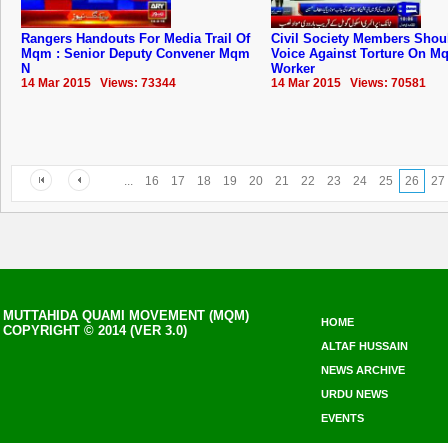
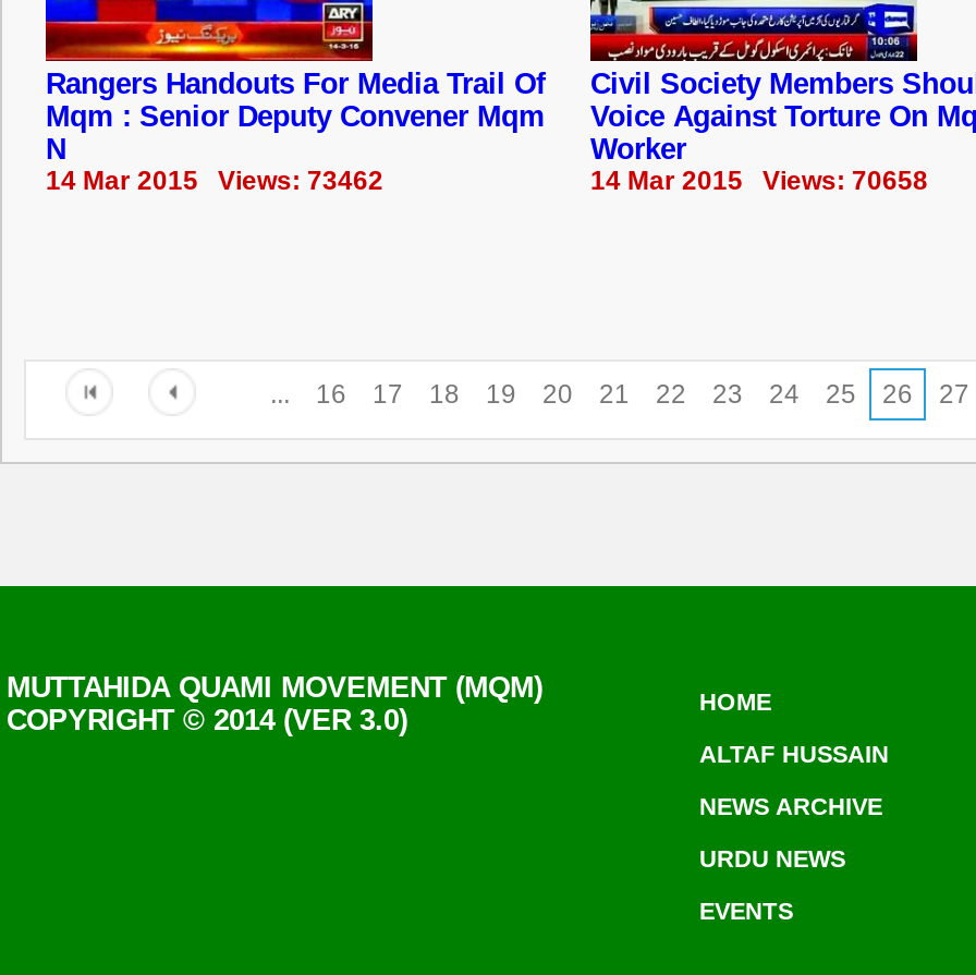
[21,75,176,89] 14 Mar 2015 Views: 73344 -> [46,164,383,195] 14 Mar 2015 Views: 73462
[271,75,426,89] 14 Mar 2015 Views: 70581 -> [590,164,928,195] 14 Mar 2015 Views: 70658

